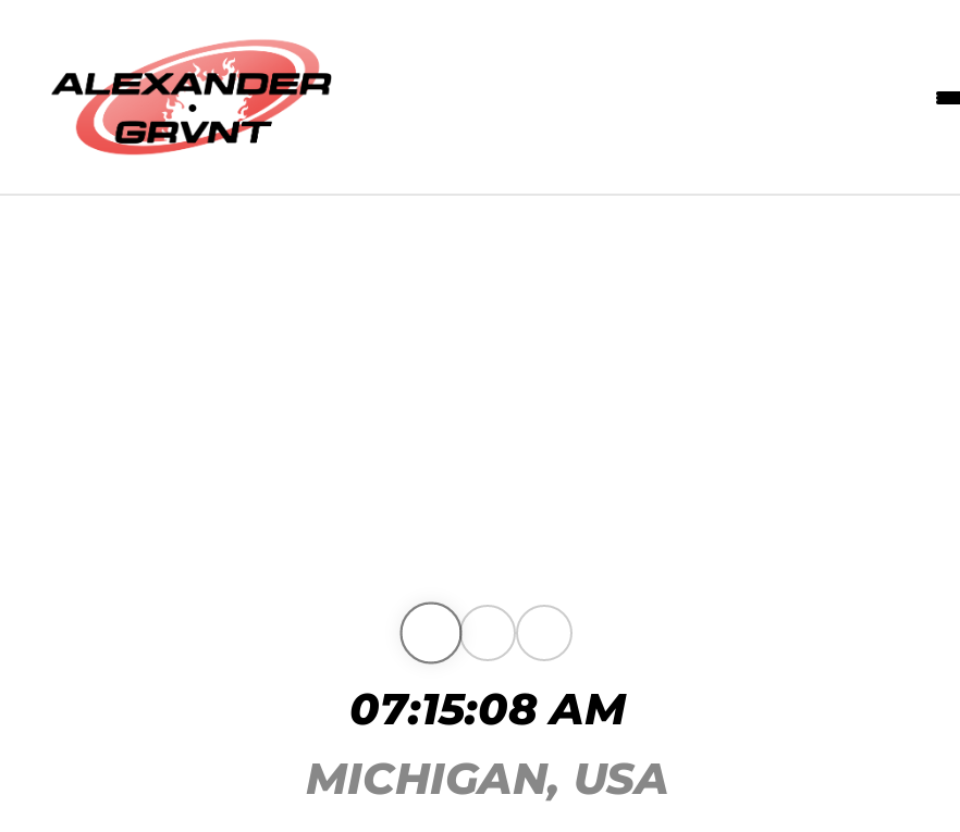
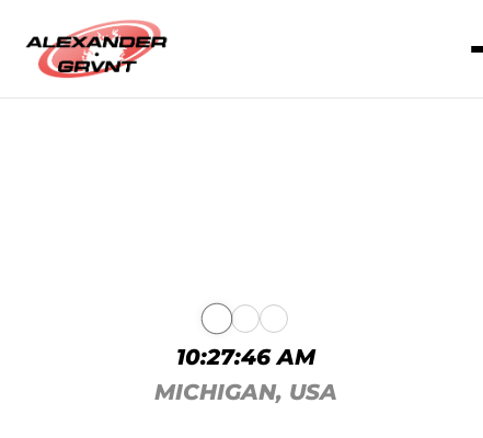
[349,683,626,735] 07:15:08 AM -> [176,344,315,370] 10:27:46 AM

